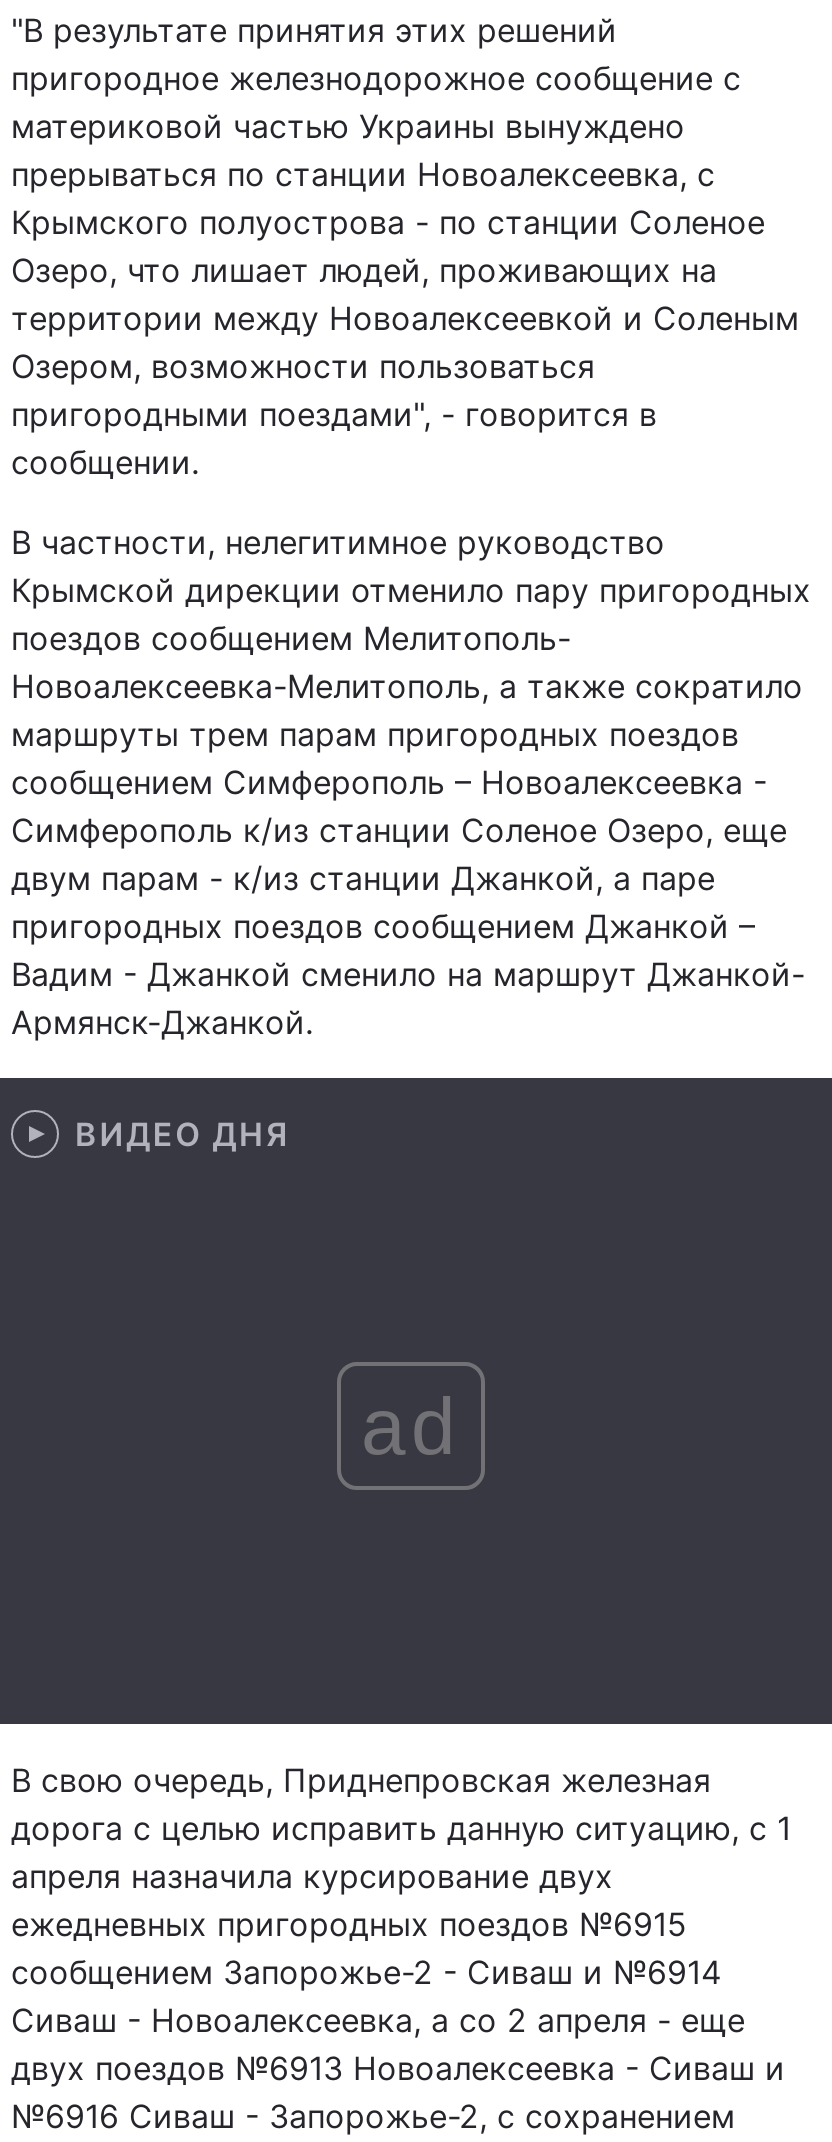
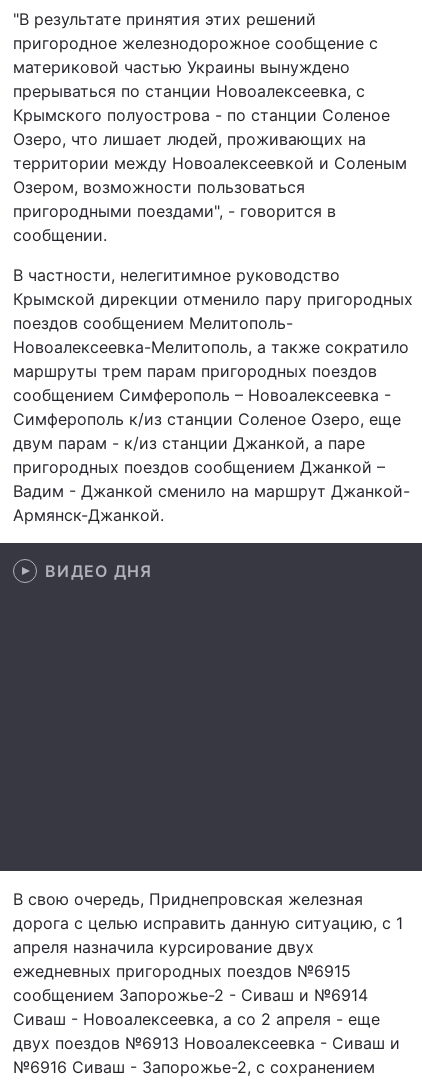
[361,1381,461,1469] ad -> none

